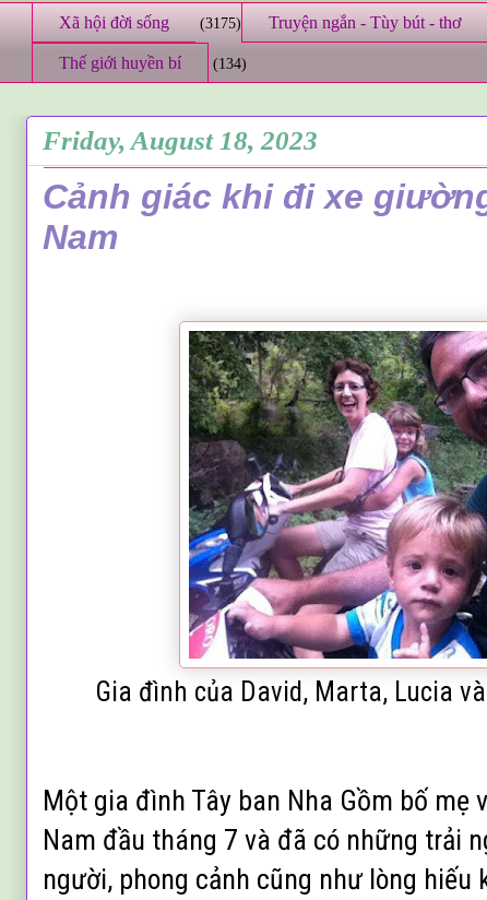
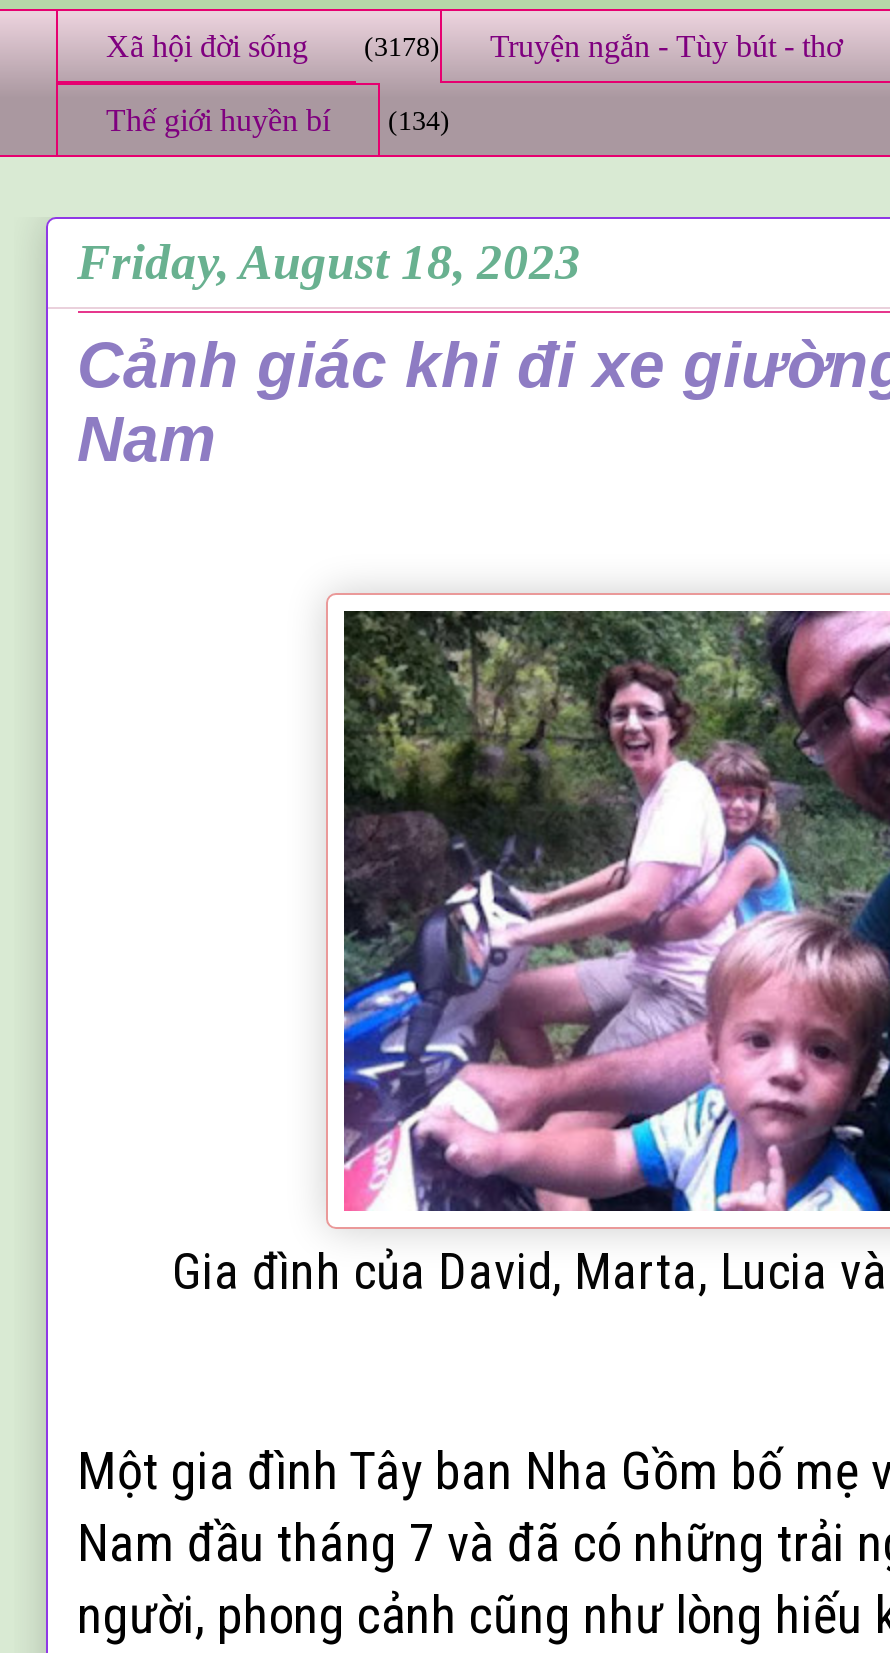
[59,13,461,31] Xã hội đời sống (3175) Truyện ngắn - Tùy bút - thơ -> [106,28,842,62] Xã hội đời sống (3178) Truyện ngắn - Tùy bút - thơ

